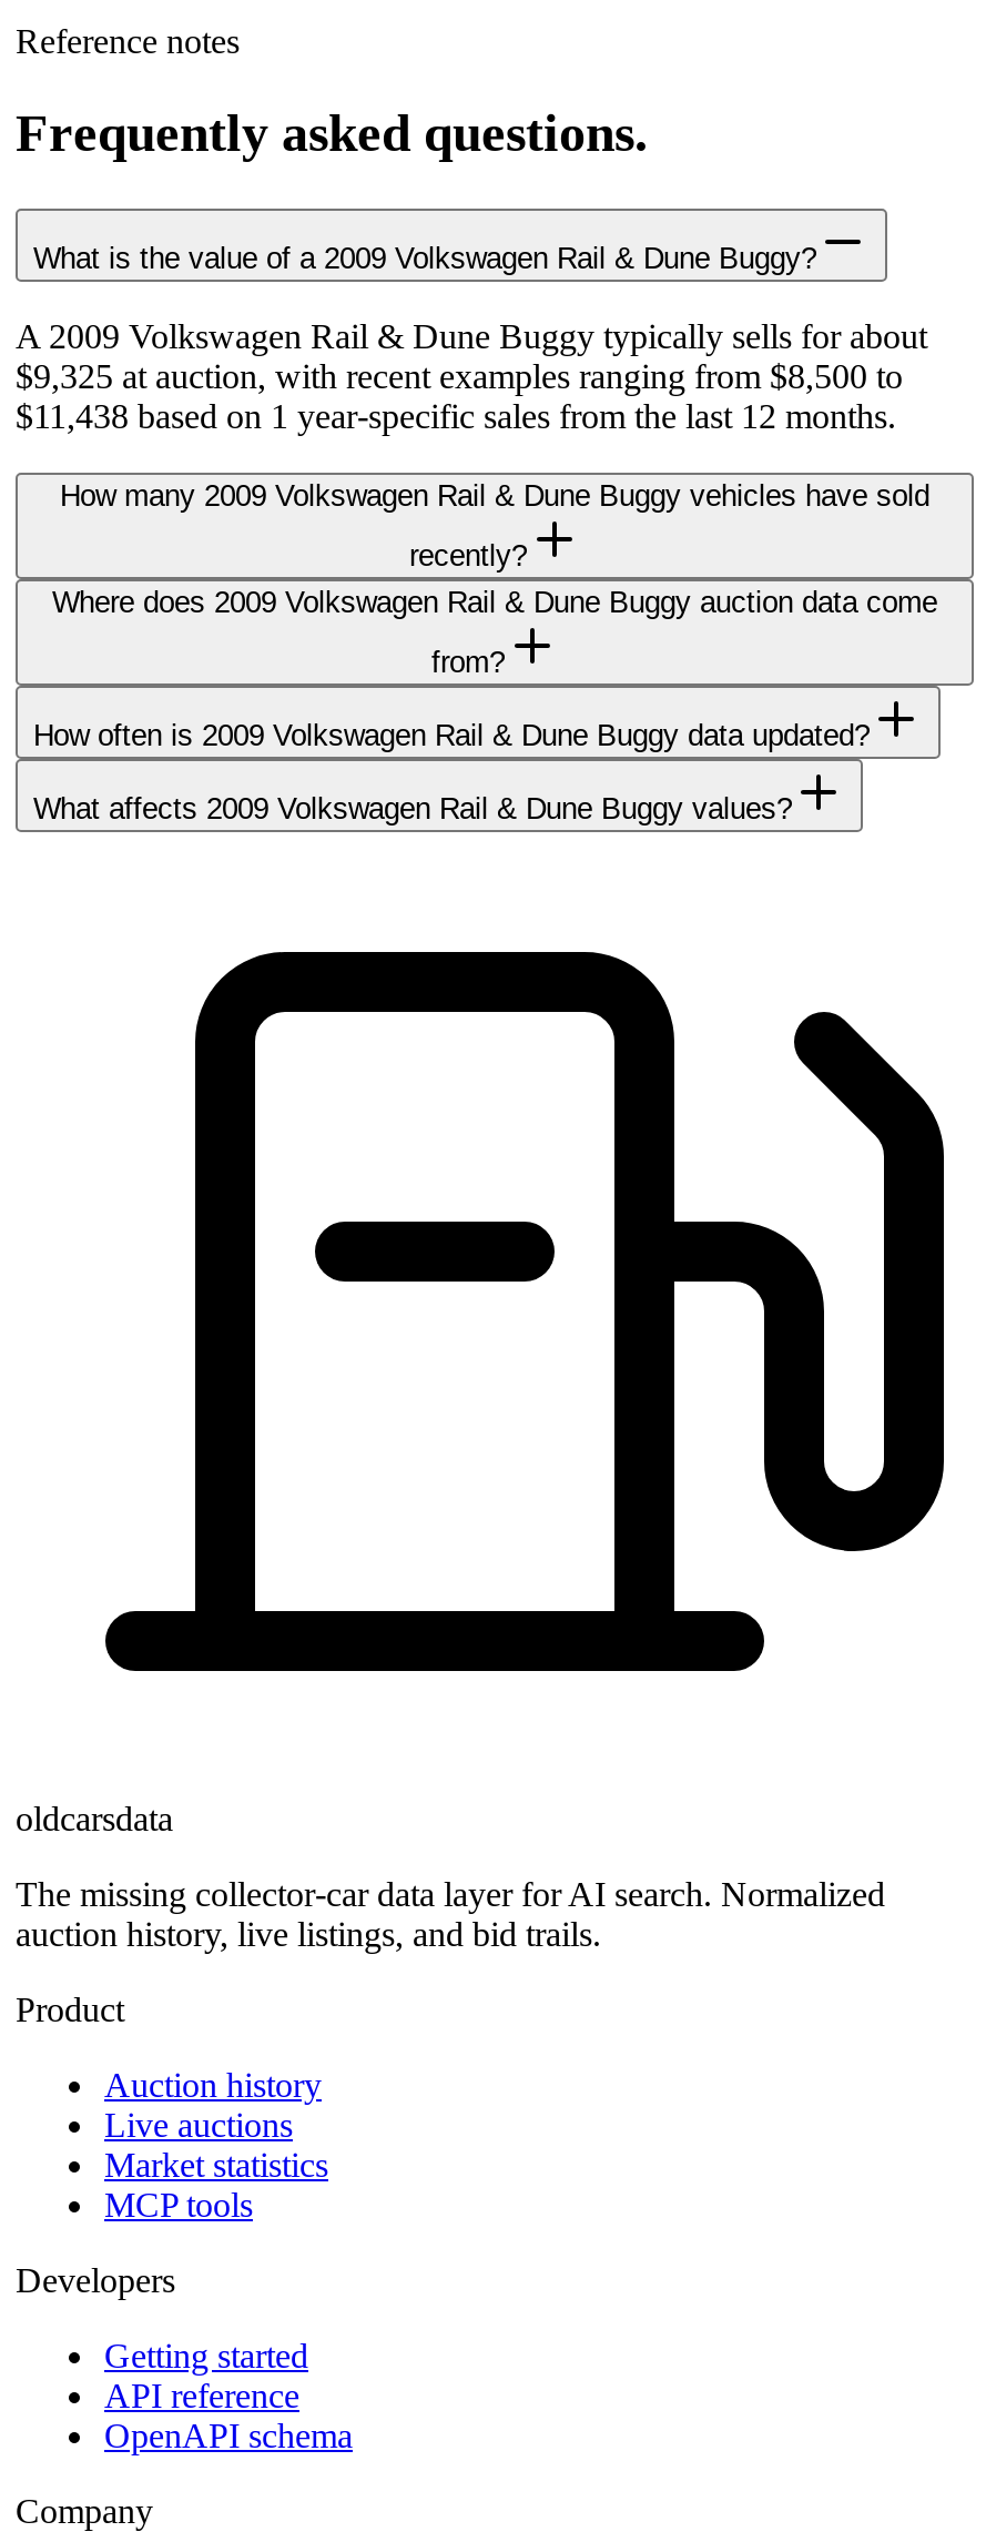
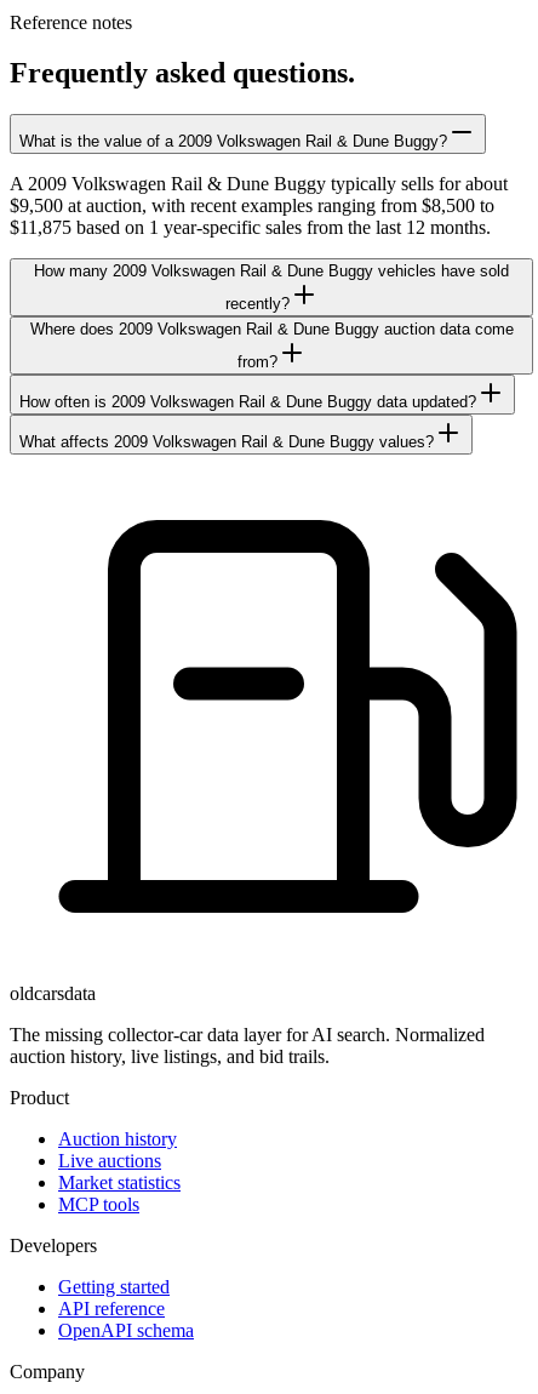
[16,358,903,396] $9,325 at auction, with recent examples ranging from $8,500 to -> [10,196,494,216] $9,500 at auction, with recent examples ranging from $8,500 to
[16,398,896,436] $11,438 based on 1 year-specific sales from the last 12 months. -> [10,217,491,238] $11,875 based on 1 year-specific sales from the last 12 months.

